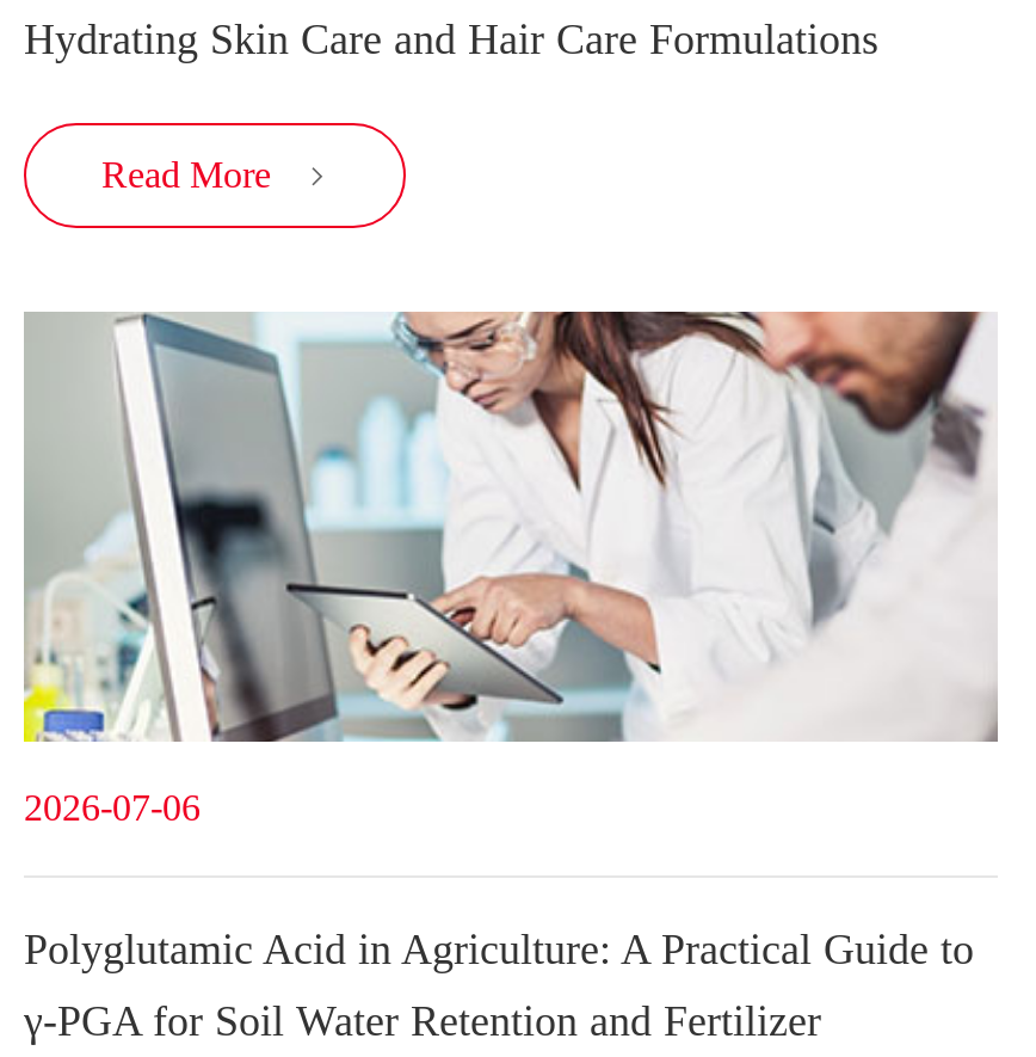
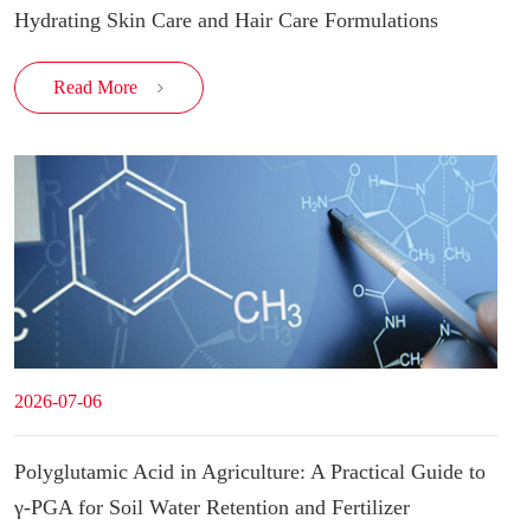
[21,308,998,745] [image] -> [13,154,497,370] [image]

